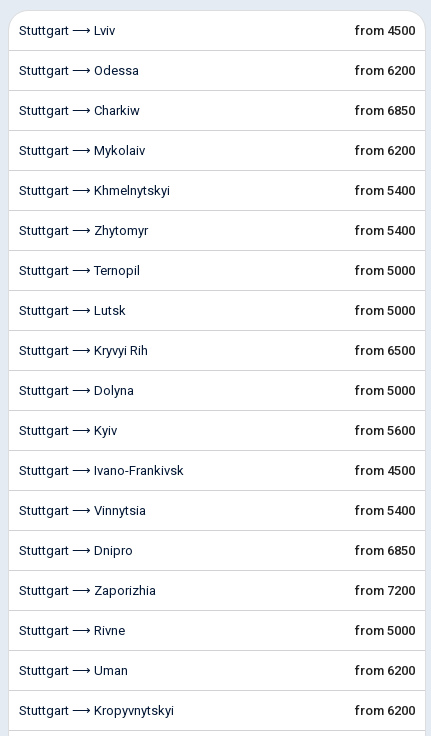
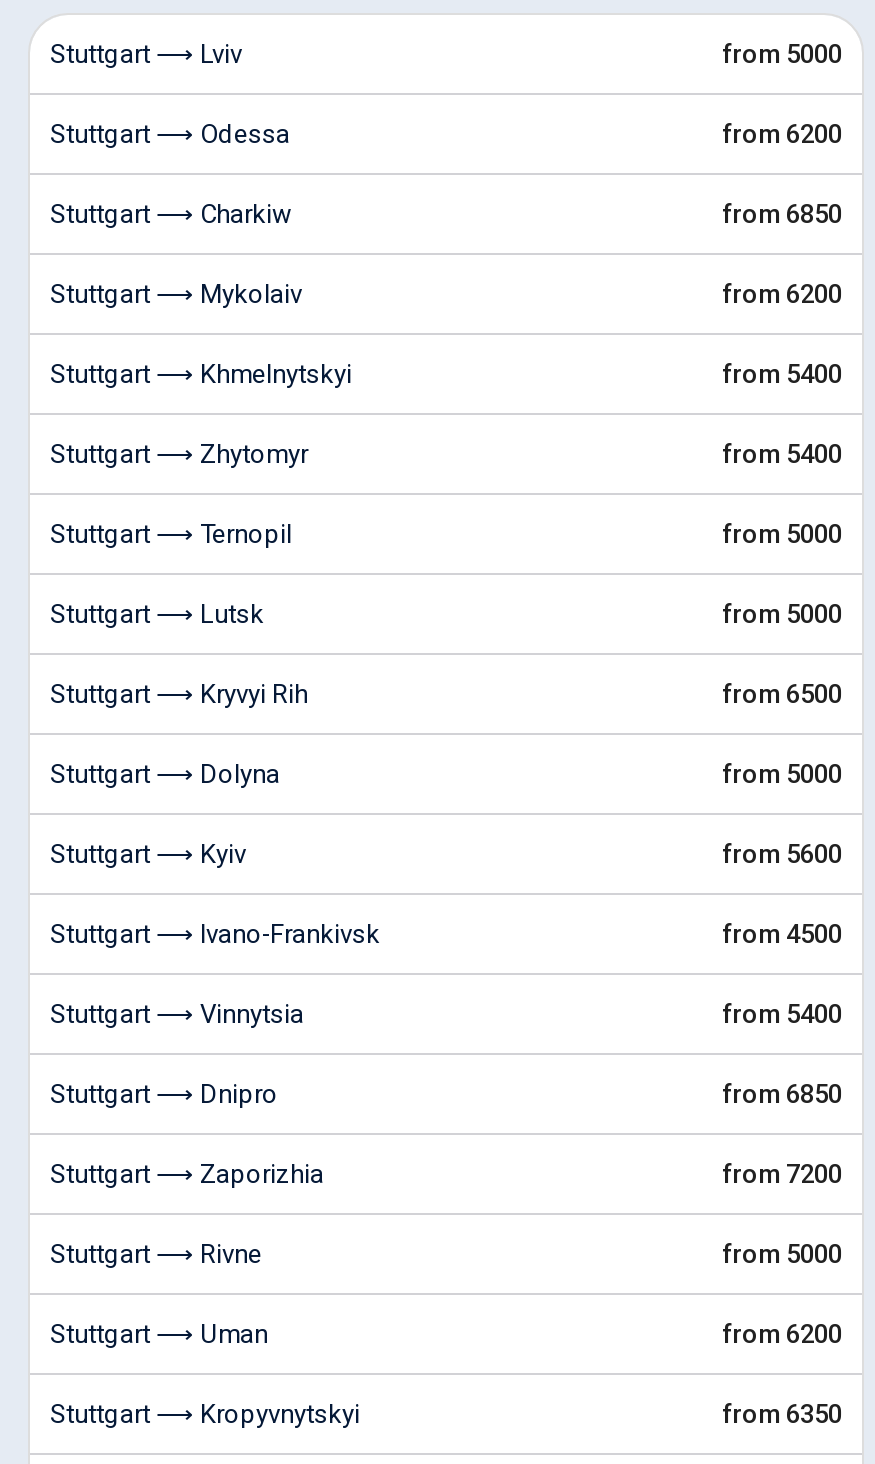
[355,23,415,38] from 4500 -> [722,39,842,69] from 5000
[355,703,415,718] from 6200 -> [722,1399,842,1429] from 6350

